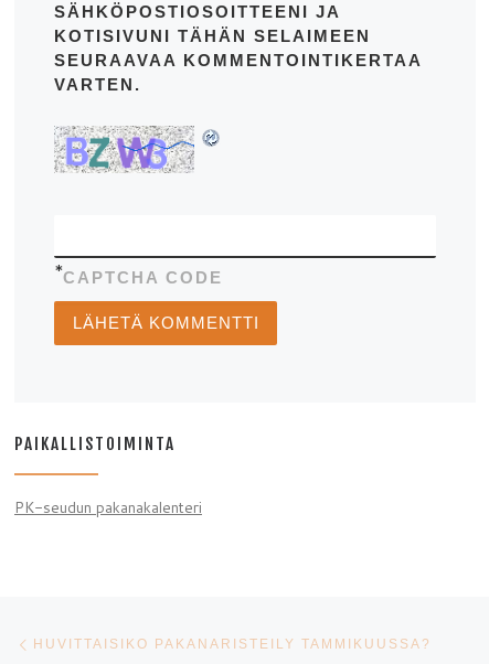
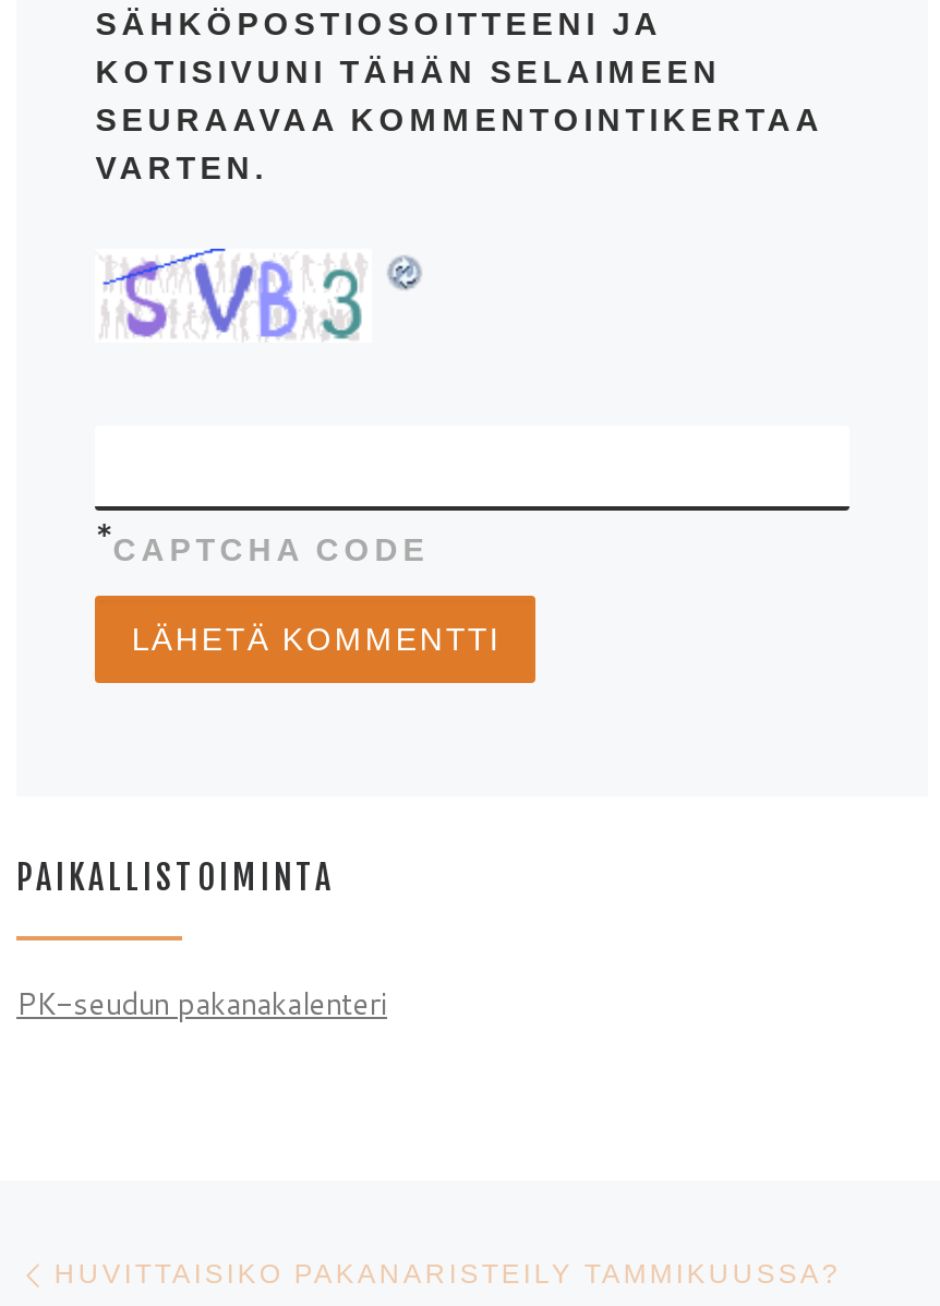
[54,125,195,173] [image] -> [97,247,372,340] [image]

